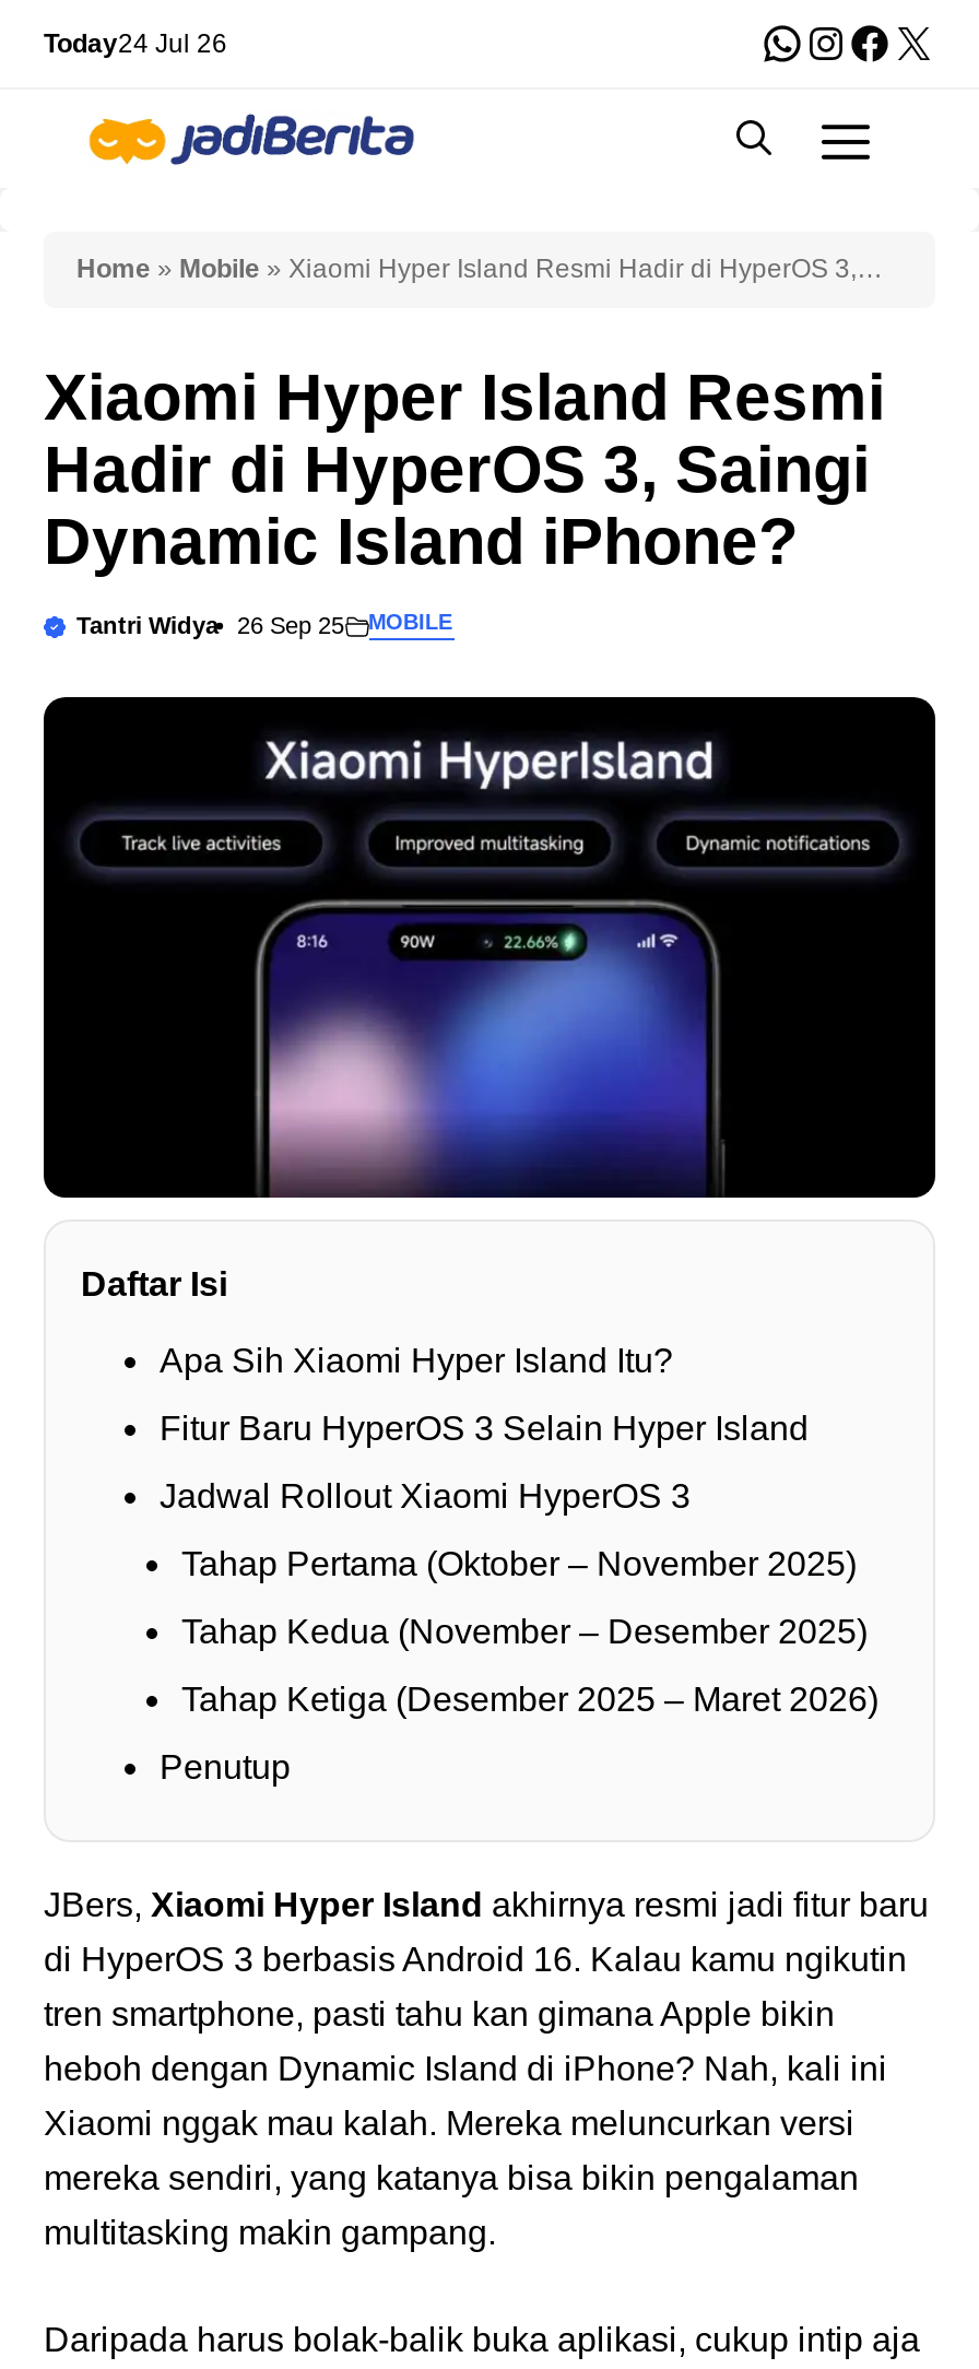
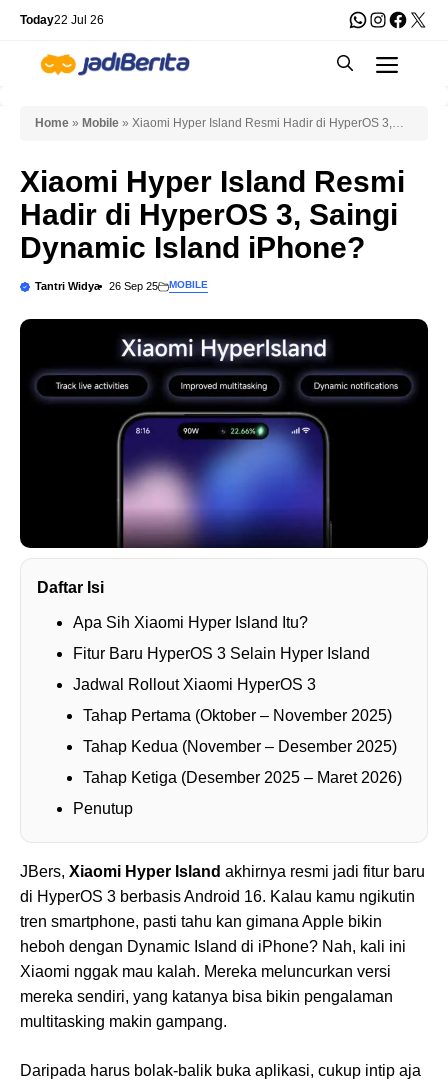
[44,28,227,59] Today24 Jul 26 -> [20,13,104,27] Today22 Jul 26

